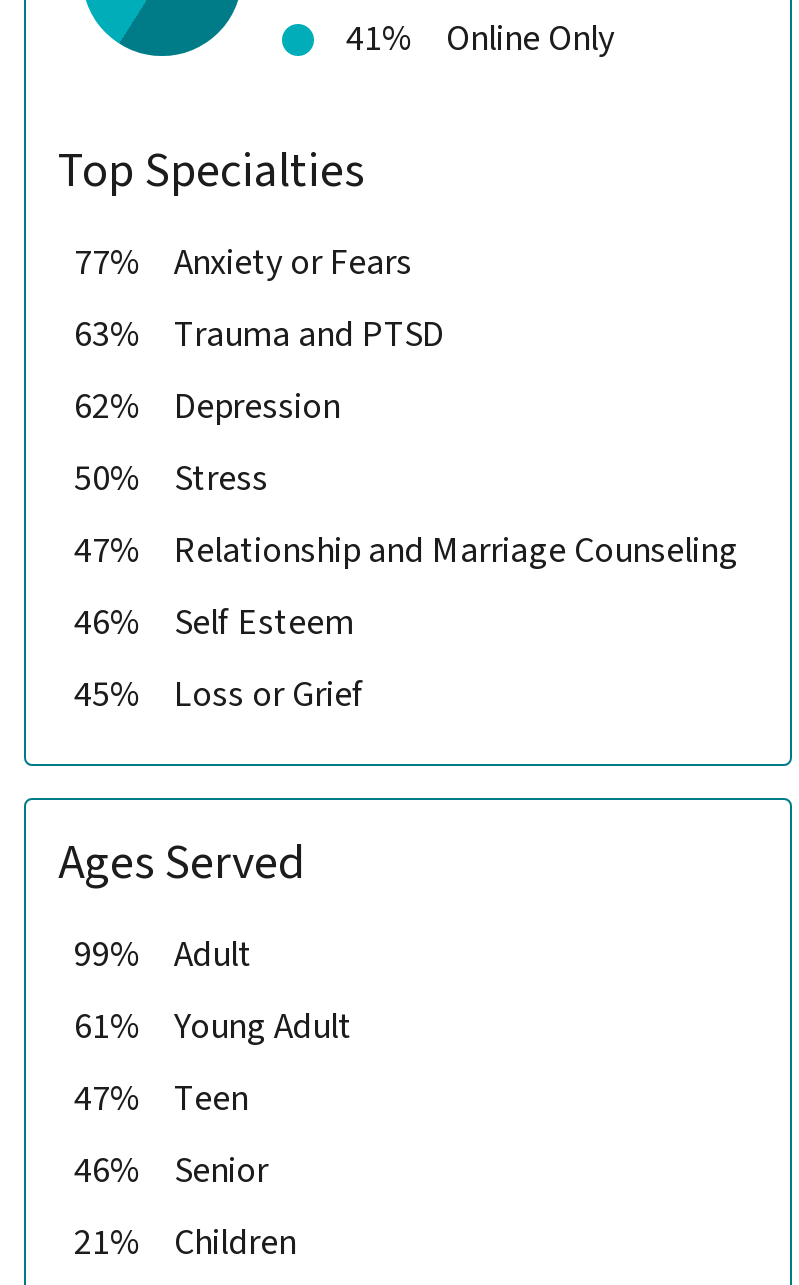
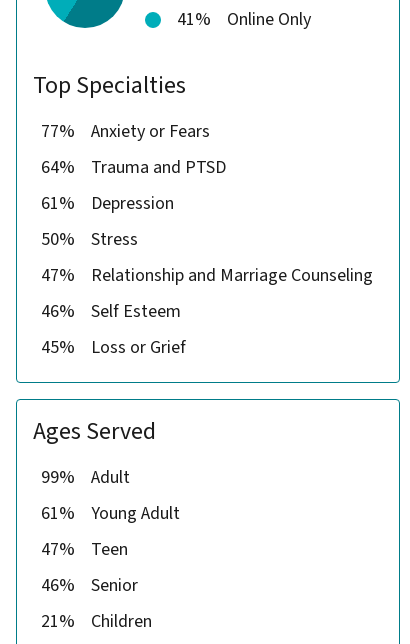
[74,310,444,360] 63% Trauma and PTSD -> [41,155,226,180] 64% Trauma and PTSD
[74,382,340,432] 62% Depression -> [41,191,174,216] 61% Depression

